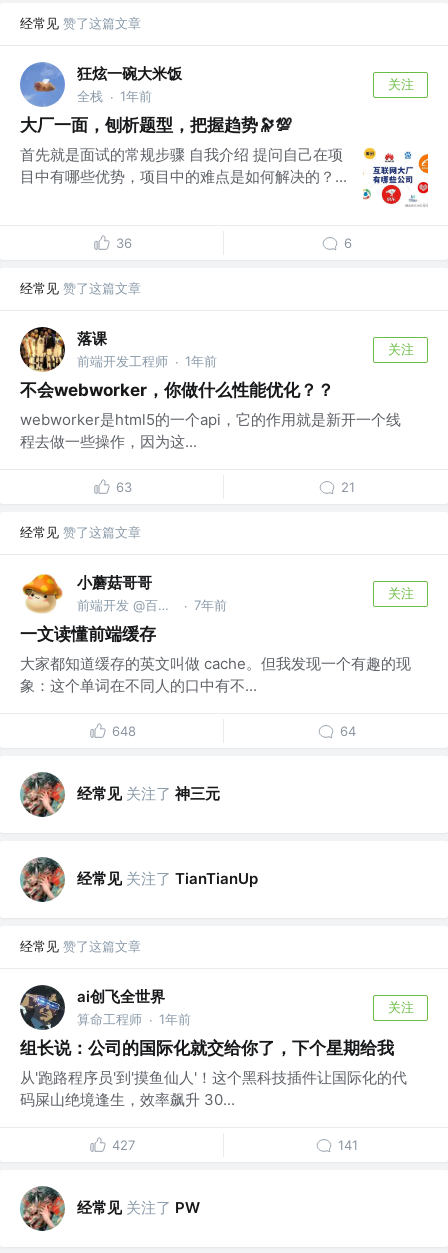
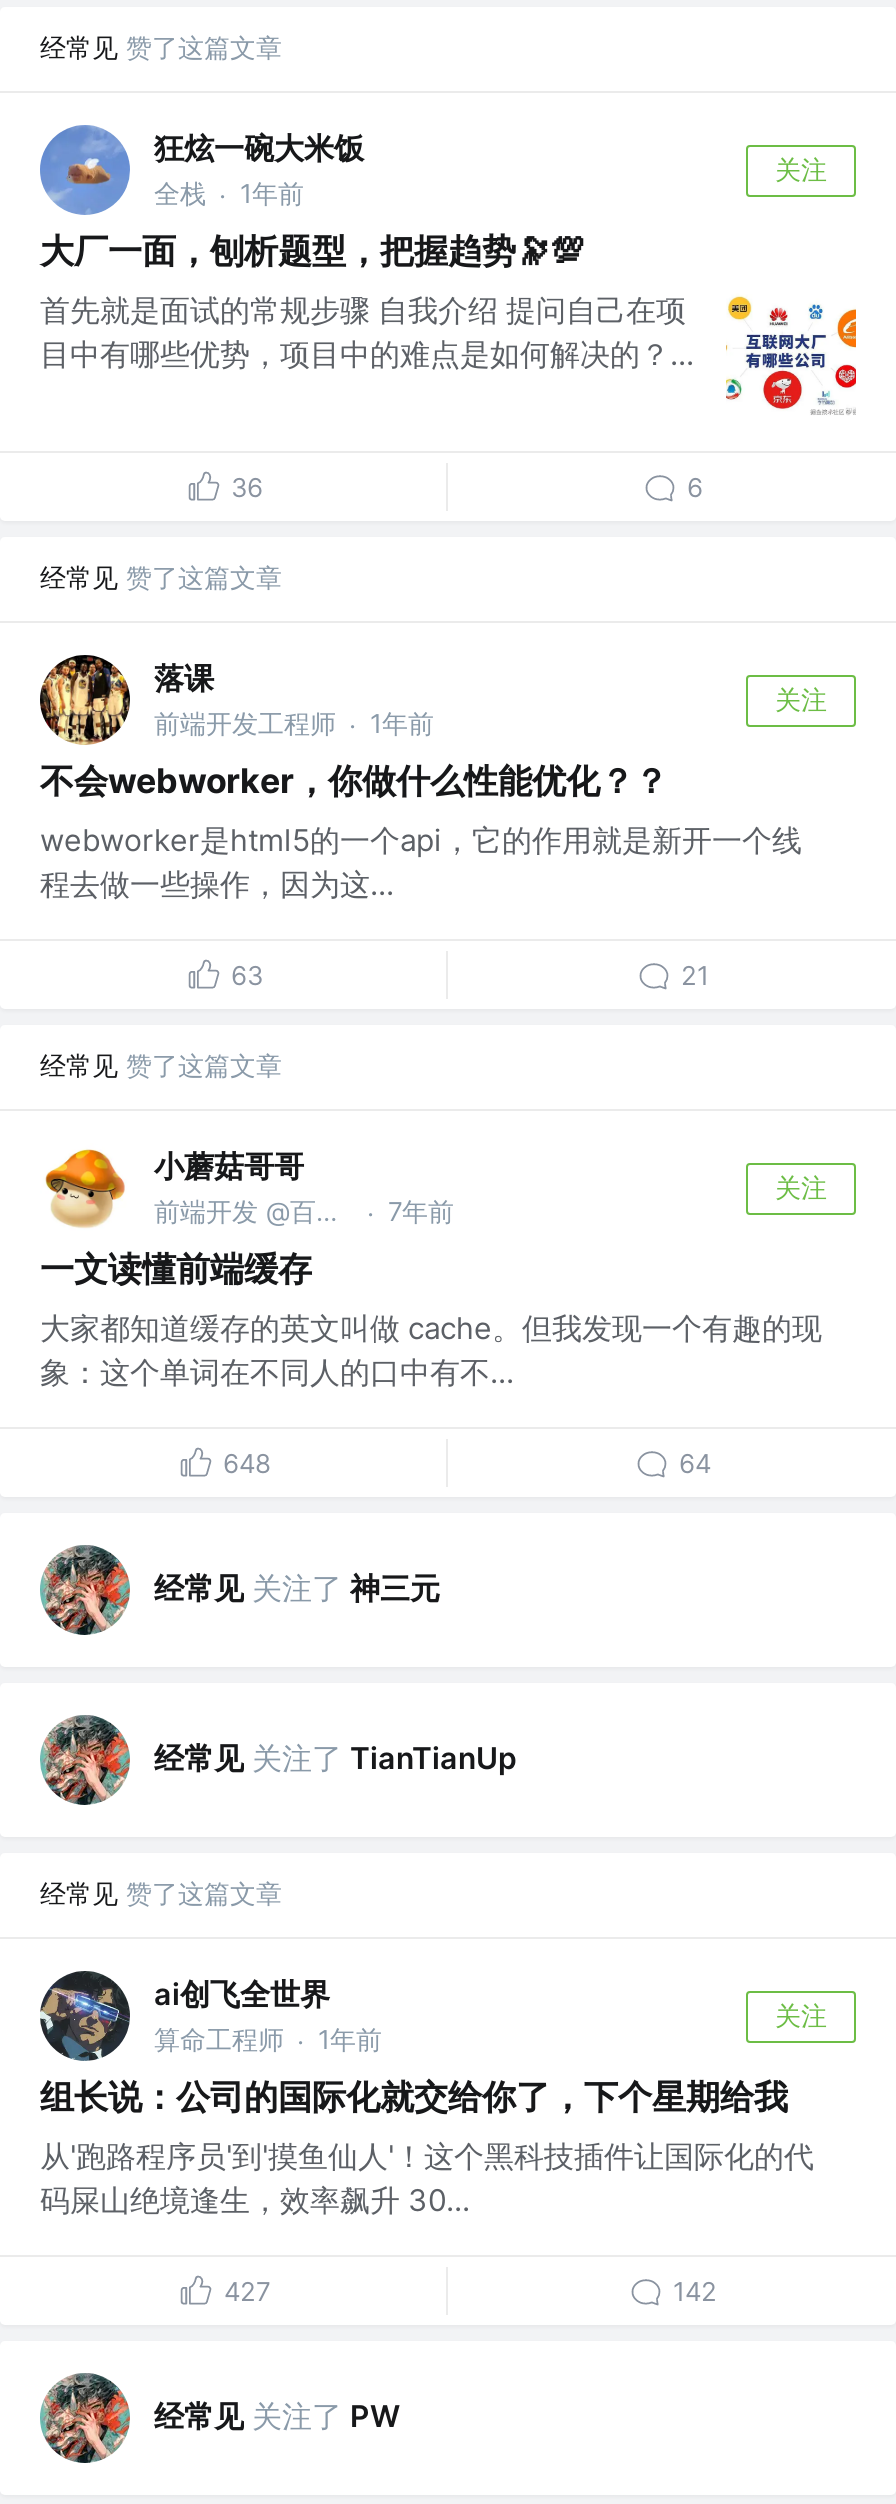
[337,1137,357,1153] 141 -> [673,2275,717,2307] 142

